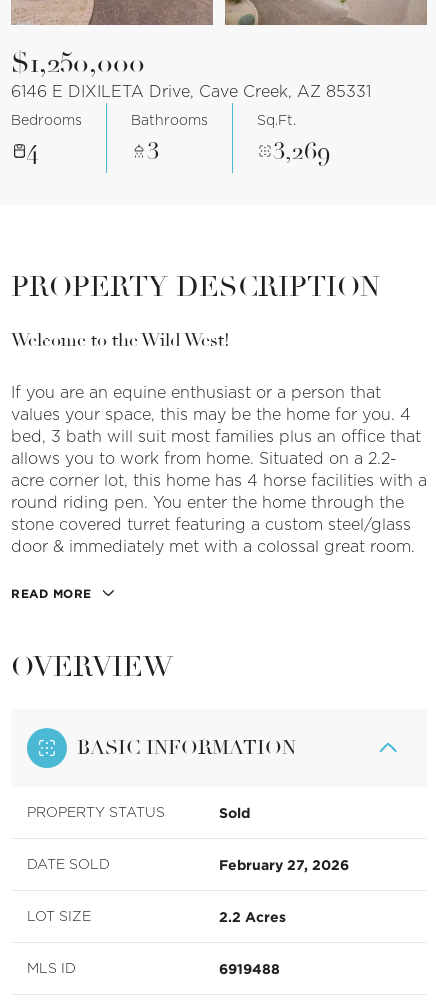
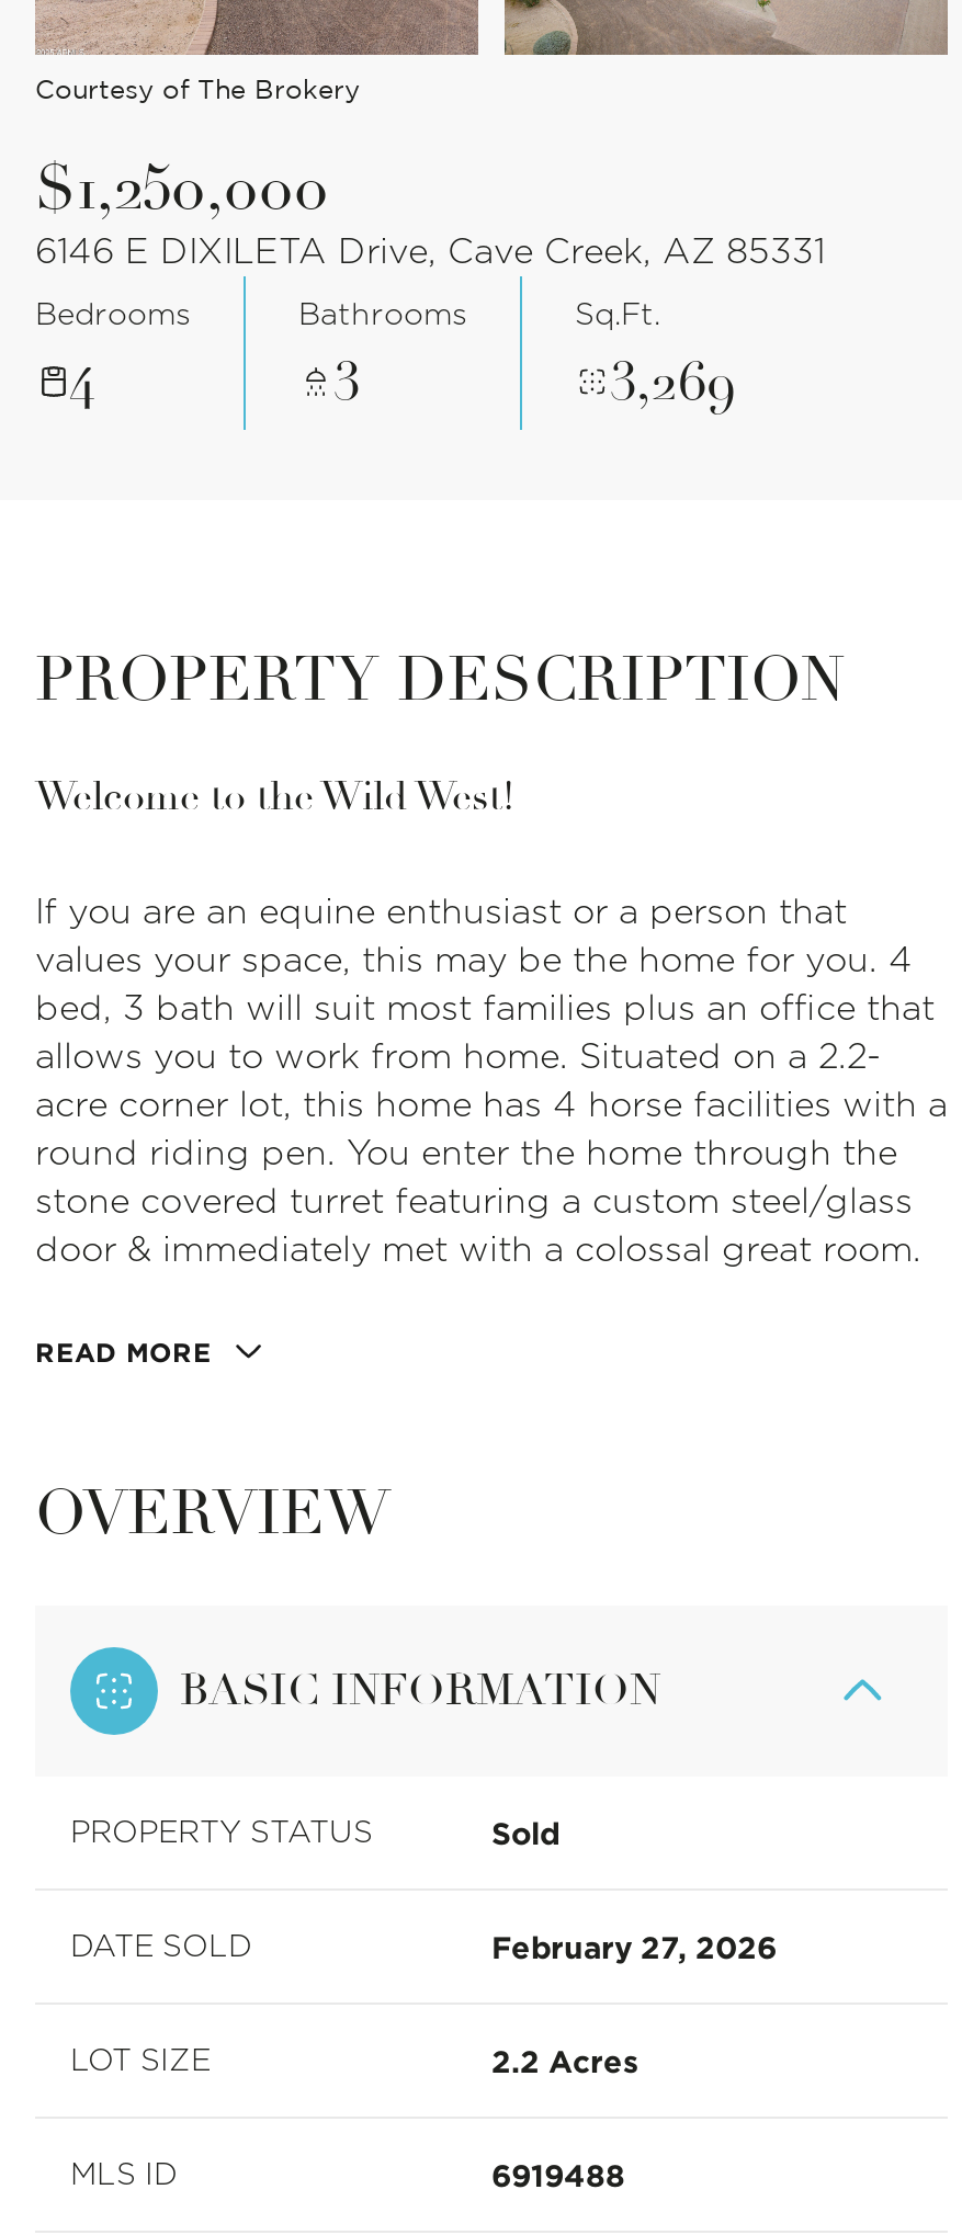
none -> [35,75,360,103] Courtesy of The Brokery

